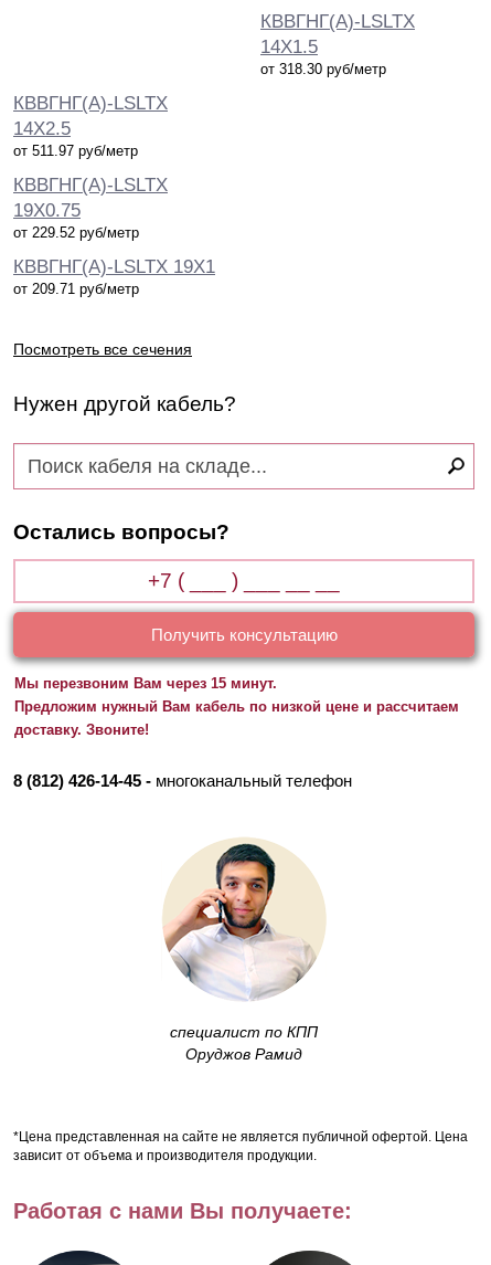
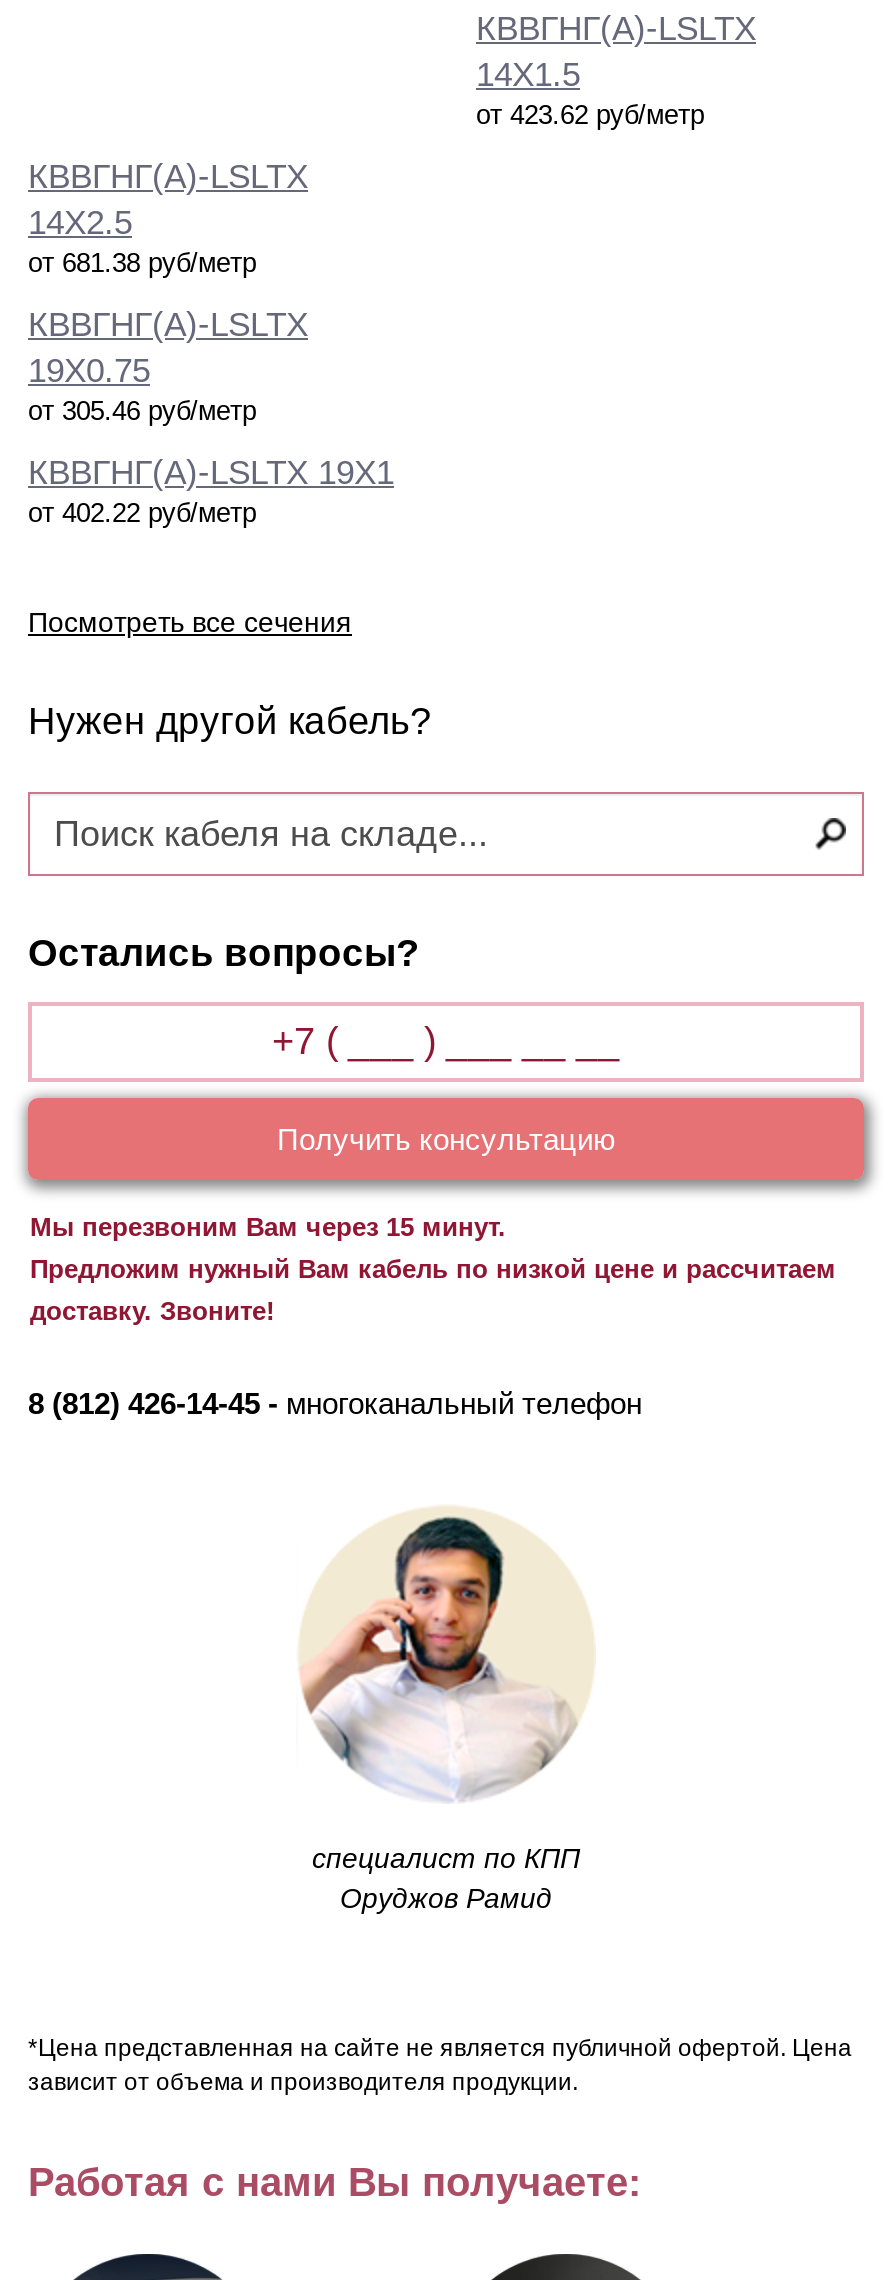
[260,61,386,78] от 318.30 руб/метр -> [476,100,704,130] от 423.62 руб/метр
[13,143,138,159] от 511.97 руб/метр -> [28,248,256,278] от 681.38 руб/метр
[13,224,139,241] от 229.52 руб/метр -> [28,396,256,426] от 305.46 руб/метр
[13,281,139,297] от 209.71 руб/метр -> [28,498,256,528] от 402.22 руб/метр

